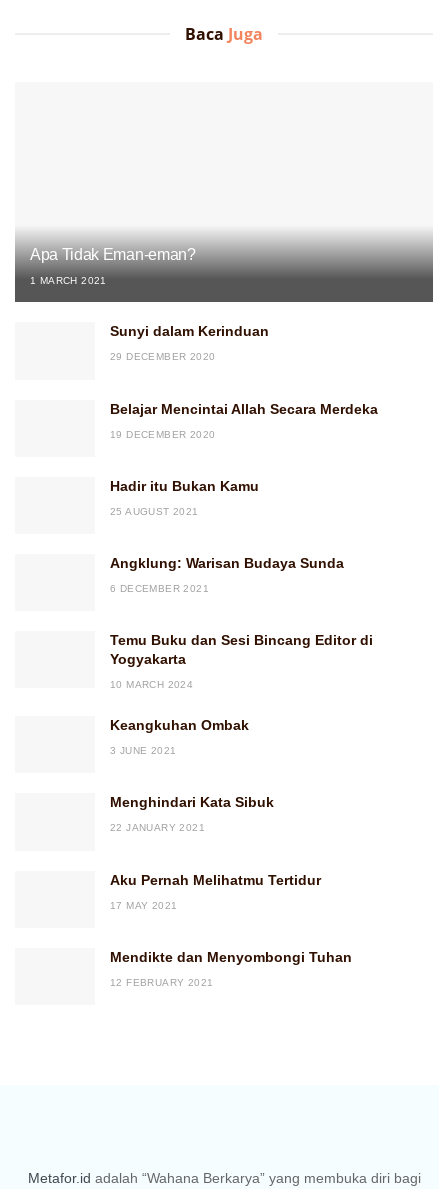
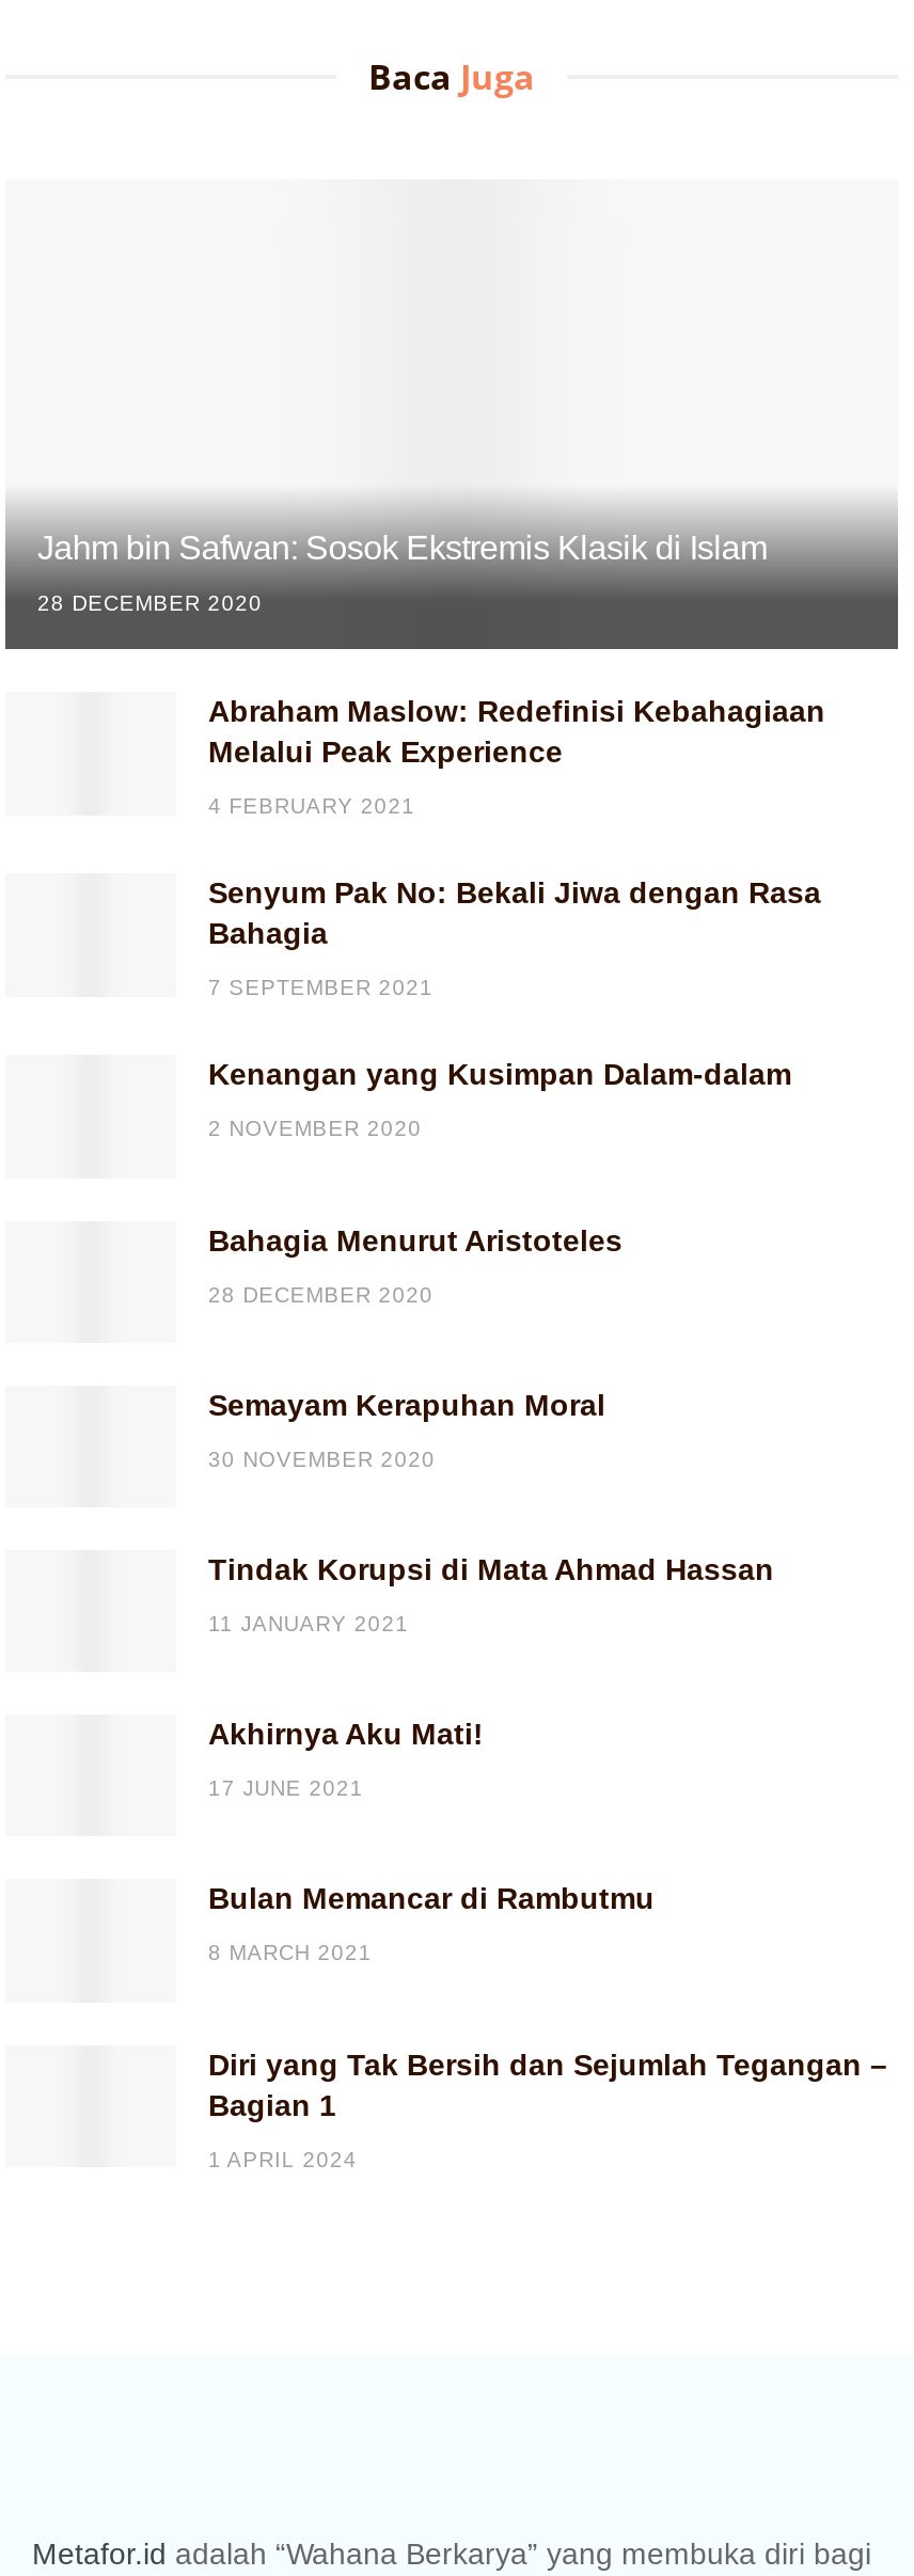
[30,246,196,263] Apa Tidak Eman-eman? -> [37,531,767,567] Jahm bin Safwan: Sosok Ekstremis Klasik di Islam
[30,275,107,286] 1 MARCH 2021 -> [37,592,262,616] 28 DECEMBER 2020
[110,323,269,339] Sunyi dalam Kerinduan -> [208,695,825,770] Abraham Maslow: Redefinisi Kebahagiaan | Melalui Peak Experience
[110,351,215,362] 29 DECEMBER 2020 -> [208,795,415,819] 4 FEBRUARY 2021
[110,401,378,417] Belajar Mencintai Allah Secara Merdeka -> [208,876,821,951] Senyum Pak No: Bekali Jiwa dengan Rasa | Bahagia
[110,429,215,440] 19 DECEMBER 2020 -> [208,977,433,1000] 7 SEPTEMBER 2021
[110,478,259,494] Hadir itu Bukan Kamu -> [208,1058,791,1092] Kenangan yang Kusimpan Dalam-dalam
[110,506,199,517] 25 AUGUST 2021 -> [208,1118,422,1141] 2 NOVEMBER 2020
[110,555,344,571] Angklung: Warisan Budaya Sunda -> [208,1223,623,1257] Bahagia Menurut Aristoteles
[110,583,209,594] 6 DECEMBER 2021 -> [208,1283,433,1306] 28 DECEMBER 2020
[110,632,373,667] Temu Buku dan Sesi Bincang Editor di | Yogyakarta -> [208,1388,605,1422] Semayam Kerapuhan Moral
[110,679,193,690] 10 MARCH 2024 -> [208,1447,435,1471] 30 NOVEMBER 2020
[110,717,249,733] Keangkuhan Ombak -> [208,1552,774,1586] Tindak Korupsi di Mata Ahmad Hassan
[110,745,176,756] 3 JUNE 2021 -> [208,1612,409,1635] 11 JANUARY 2021
[110,794,274,810] Menghindari Kata Sibuk -> [208,1717,484,1751] Akhirnya Aku Mati!
[110,822,205,833] 22 JANUARY 2021 -> [208,1777,364,1800] 17 JUNE 2021
[110,872,321,888] Aku Pernah Melihatmu Tertidur -> [208,1882,655,1916] Bulan Memancar di Rambutmu
[110,900,177,911] 17 MAY 2021 -> [208,1942,372,1965] 8 MARCH 2021
[110,949,352,965] Mendikte dan Menyombongi Tuhan -> [208,2047,887,2121] Diri yang Tak Bersih dan Sejumlah Tegangan – | Bagian 1
[110,977,213,988] 12 FEBRUARY 2021 -> [208,2147,357,2171] 1 APRIL 2024

